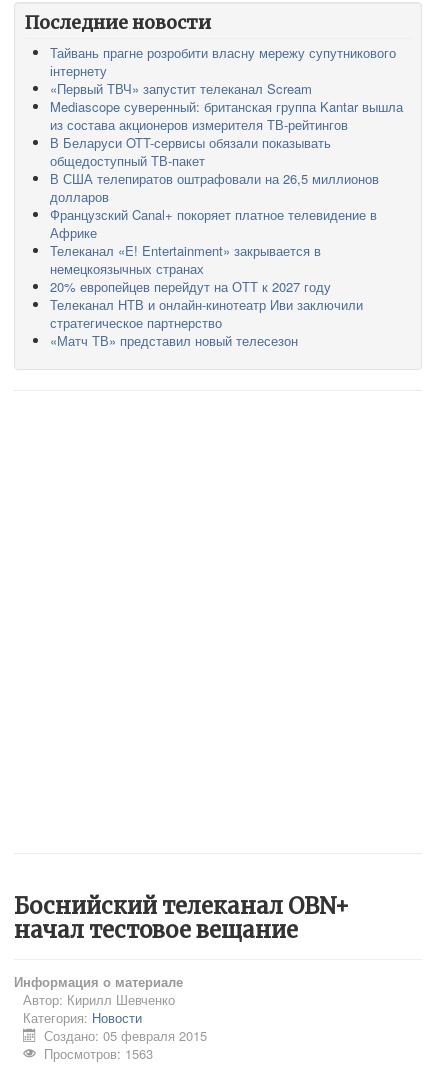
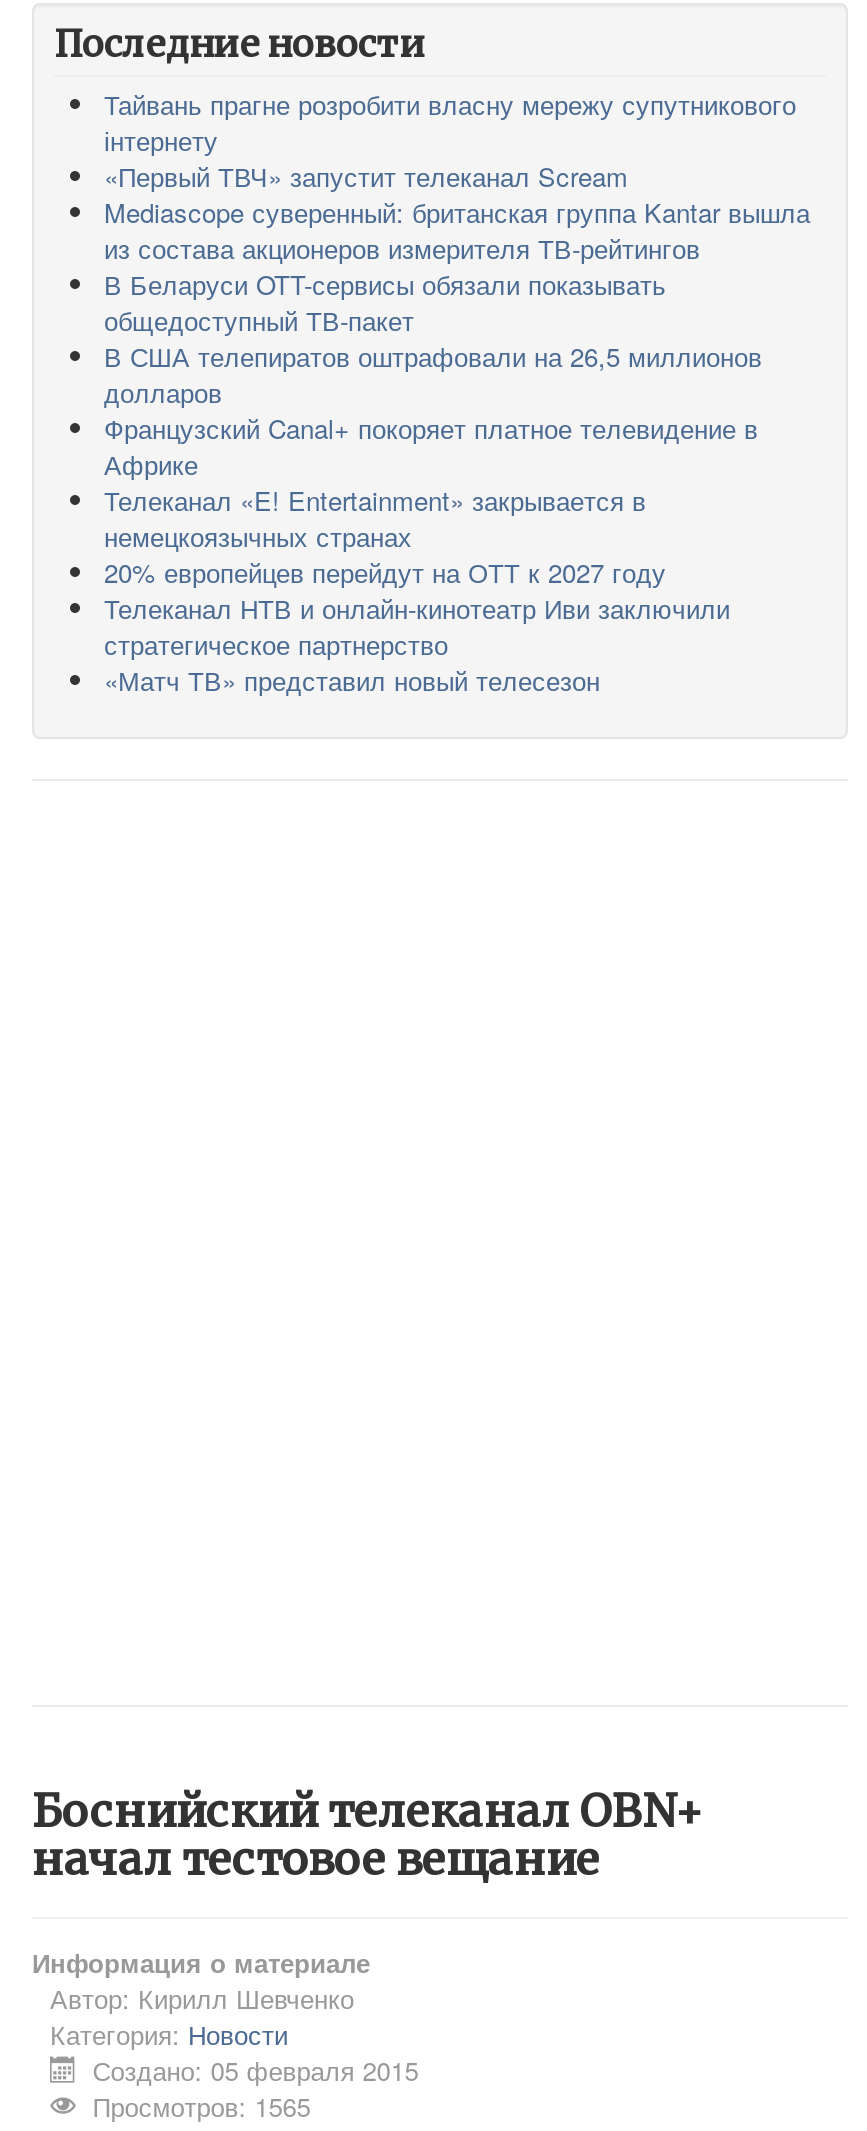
[44,1044,153,1063] Просмотров: 1563 -> [92,2087,310,2125] Просмотров: 1565

